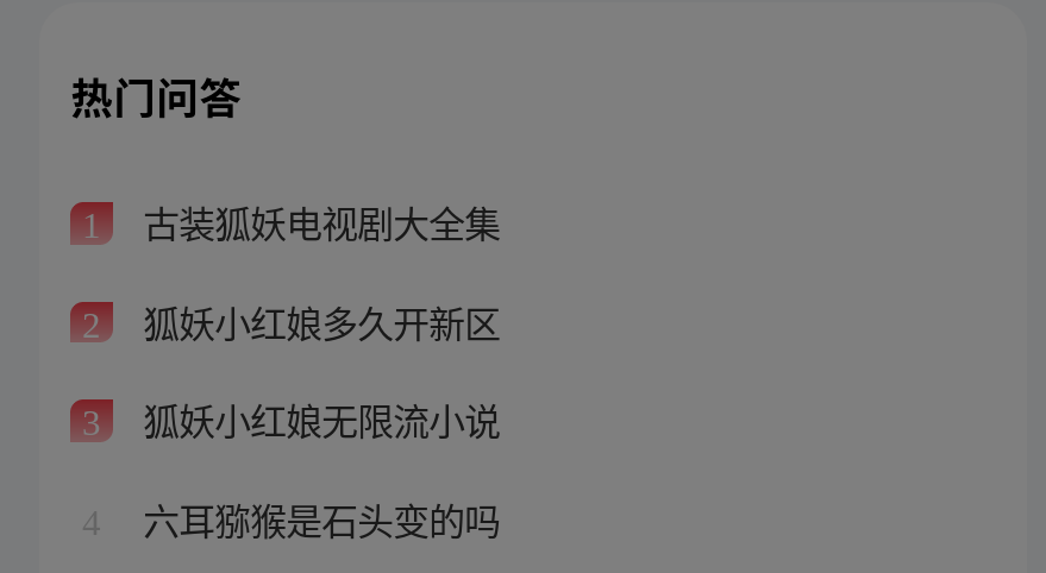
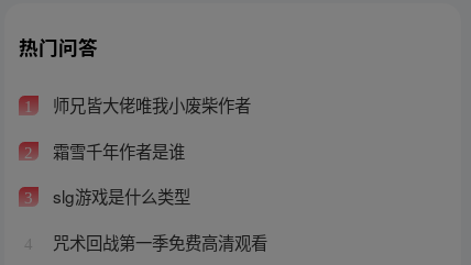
[134,195,500,247] 古装狐妖电视剧大全集 -> [48,92,250,117] 师兄皆大佬唯我小废柴作者
[134,294,500,346] 狐妖小红娘多久开新区 -> [48,138,184,162] 霜雪千年作者是谁
[134,393,500,445] 狐妖小红娘无限流小说 -> [48,184,190,208] slg游戏是什么类型
[134,492,500,544] 六耳猕猴是石头变的吗 -> [48,230,267,254] 咒术回战第一季免费高清观看

